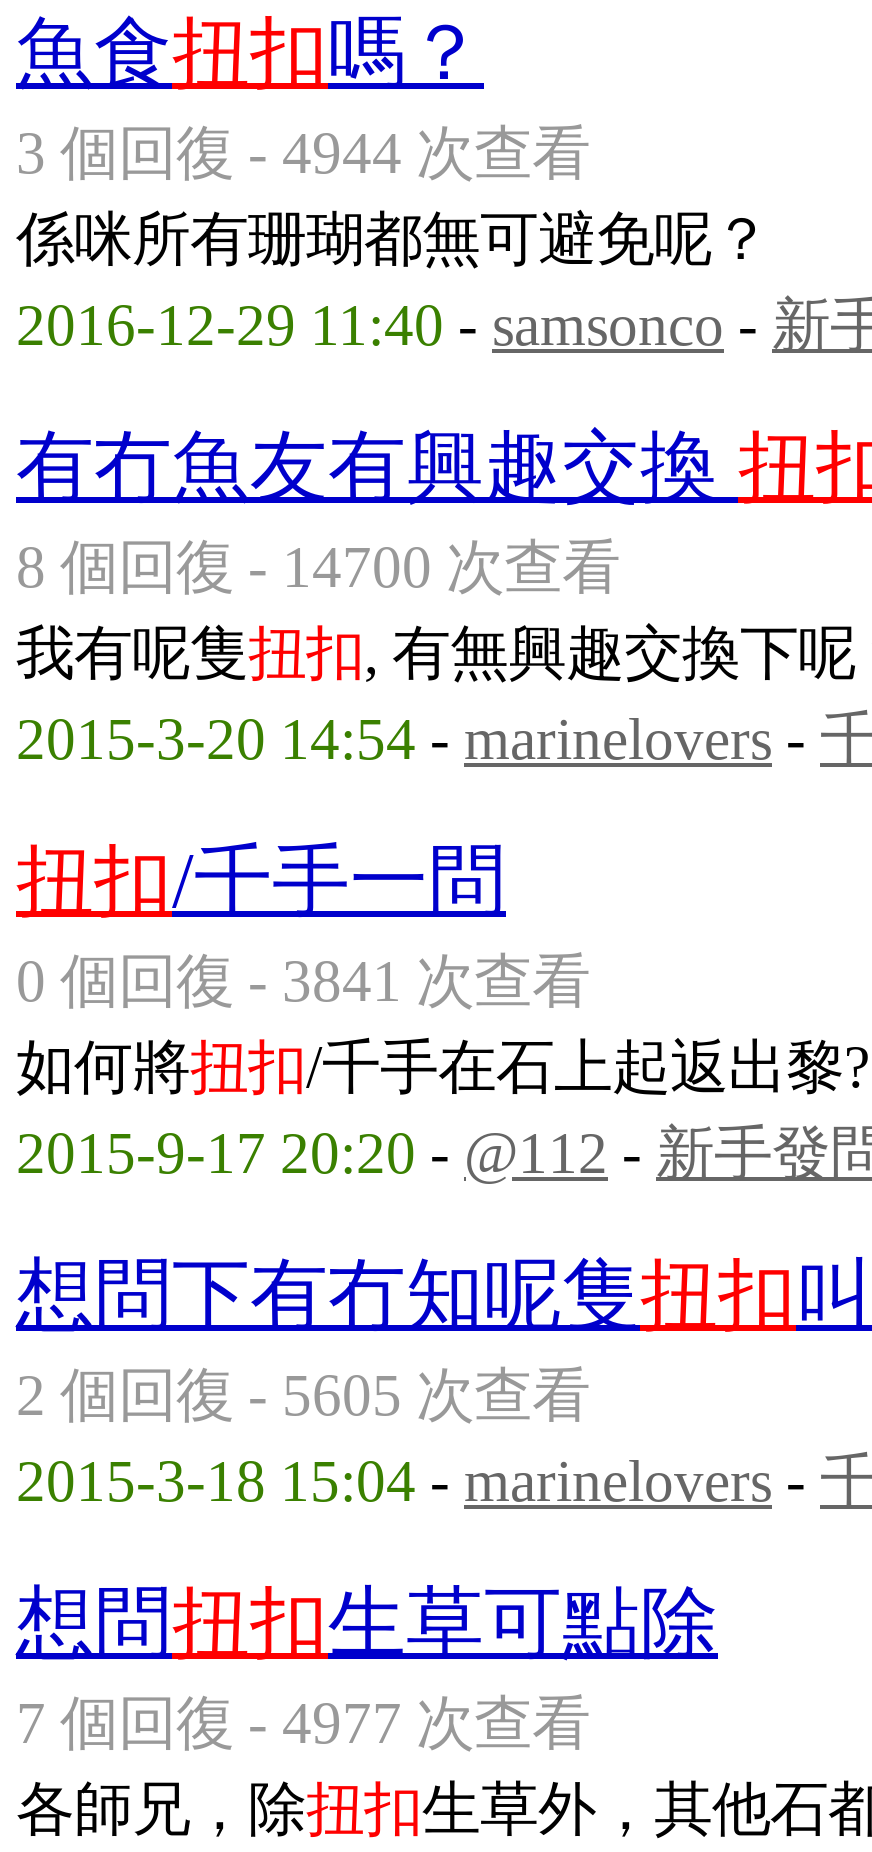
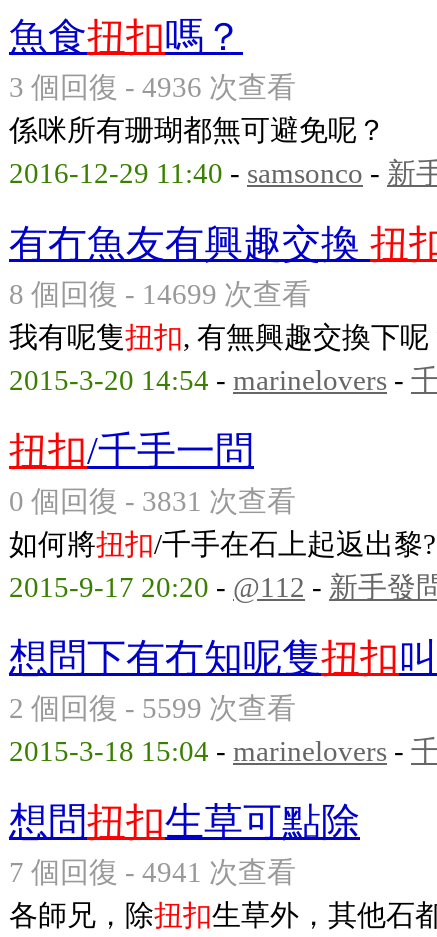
[16,121,590,185] 3 個回復 - 4944 次查看 -> [9,71,296,103] 3 個回復 - 4936 次查看
[16,535,620,599] 8 個回復 - 14700 次查看 -> [9,278,311,310] 8 個回復 - 14699 次查看
[16,949,590,1013] 0 個回復 - 3841 次查看 -> [9,485,296,517] 0 個回復 - 3831 次查看
[16,1363,590,1427] 2 個回復 - 5605 次查看 -> [9,692,296,724] 2 個回復 - 5599 次查看
[16,1691,590,1755] 7 個回復 - 4977 次查看 -> [9,856,296,888] 7 個回復 - 4941 次查看

